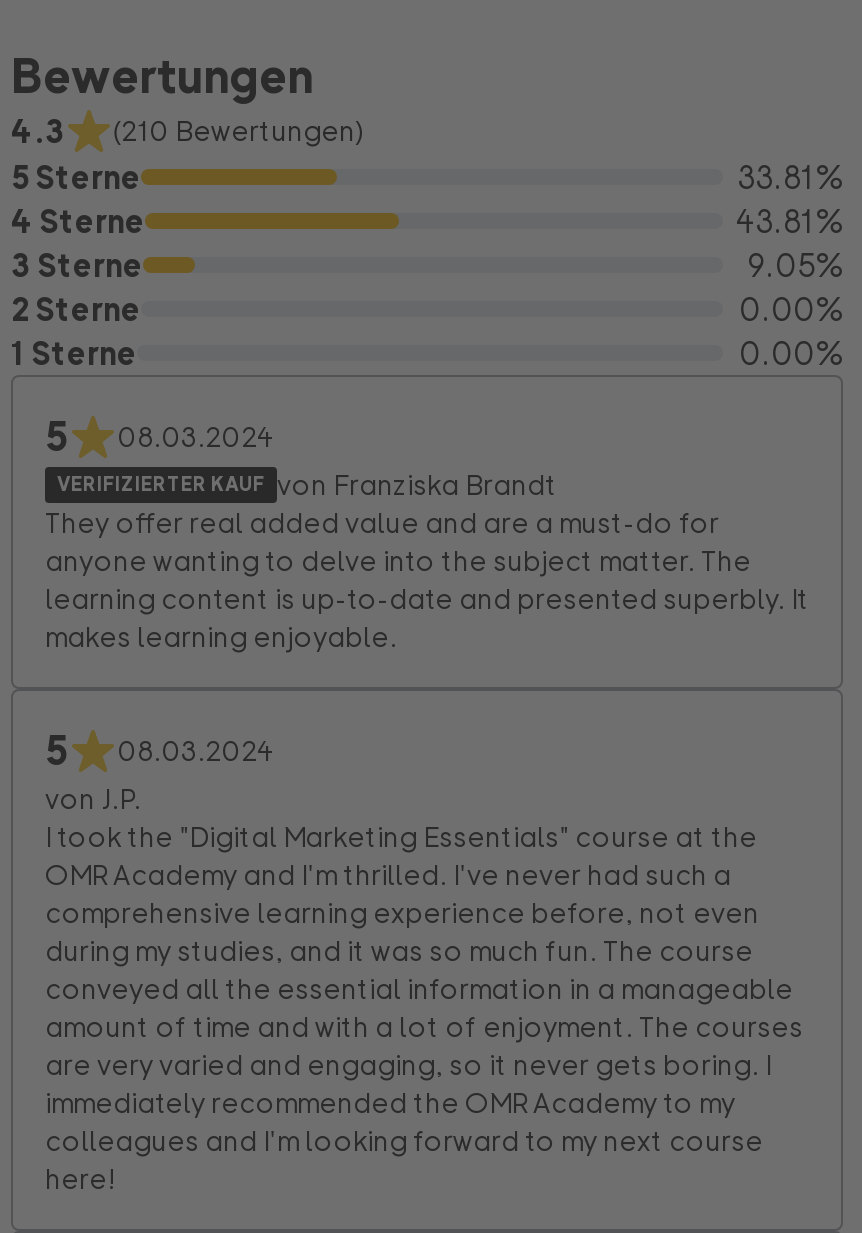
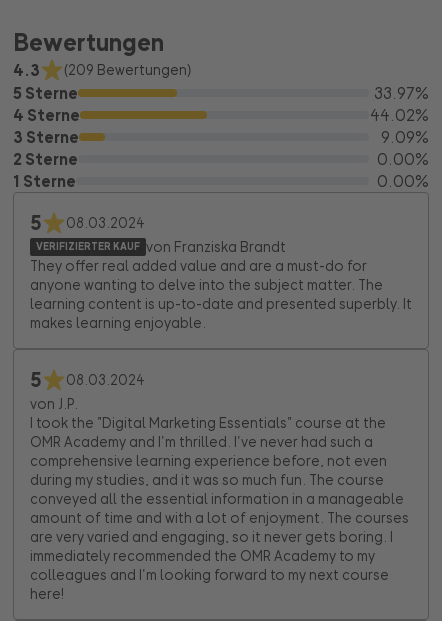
[11,108,363,152] 4.3 (210 Bewertungen) -> [13,59,191,81] 4.3 (209 Bewertungen)
[737,154,843,198] 33.81% -> [374,82,429,104] 33.97%
[735,198,843,242] 43.81% -> [370,104,429,126] 44.02%
[747,242,843,286] 9.05% -> [381,126,429,148] 9.09%

